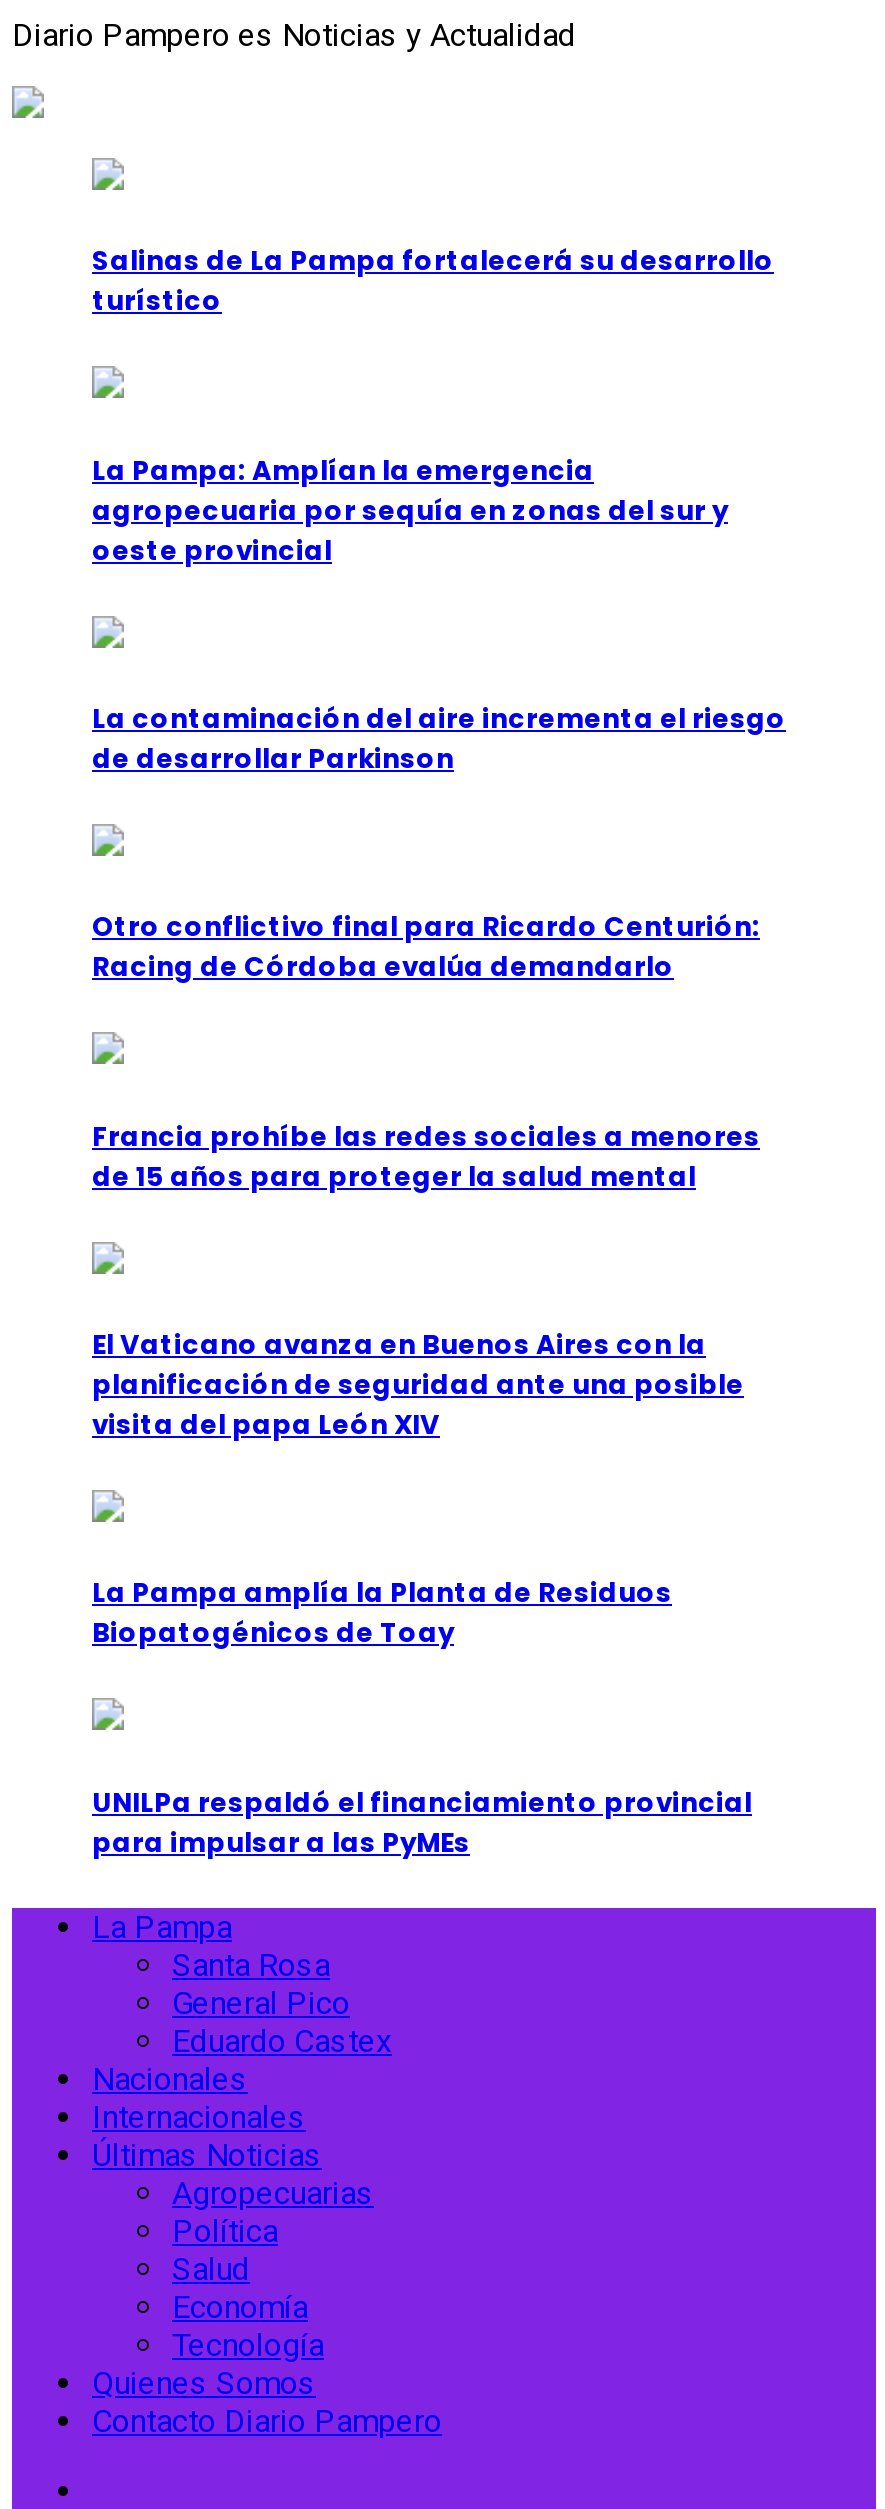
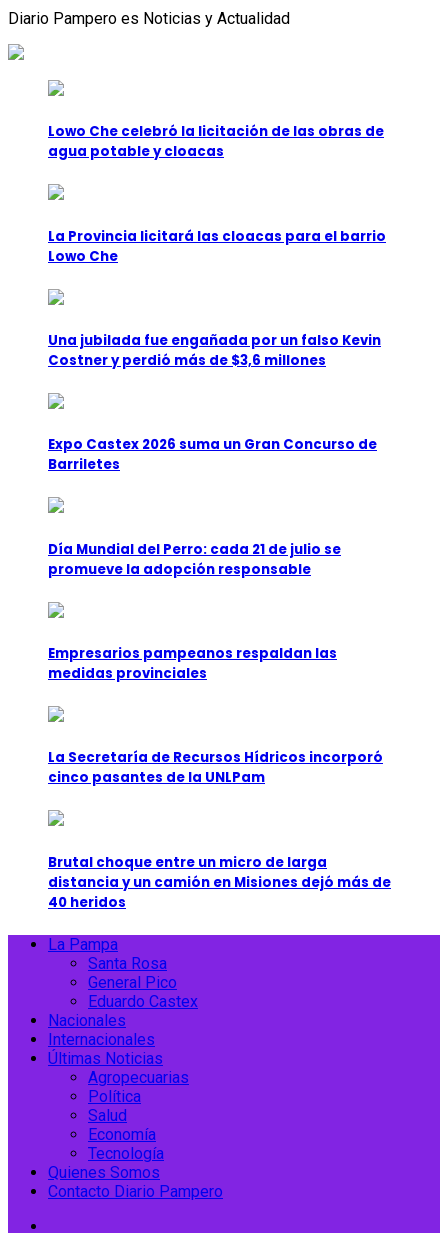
[92,242,774,320] Salinas de La Pampa fortalecerá su desarrollo | turístico -> [48,122,384,161] Lowo Che celebró la licitación de las obras de | agua potable y cloacas
[92,451,728,569] La Pampa: Amplían la emergencia | agropecuaria por sequía en zonas del sur y | oeste provincial -> [48,226,386,265] La Provincia licitará las cloacas para el barrio | Lowo Che
[92,700,786,778] La contaminación del aire incrementa el riesgo | de desarrollar Parkinson -> [48,331,381,370] Una jubilada fue engañada por un falso Kevin | Costner y perdió más de $3,6 millones
[92,908,760,986] Otro conflictivo final para Ricardo Centurión: | Racing de Córdoba evalúa demandarlo -> [48,435,377,474] Expo Castex 2026 suma un Gran Concurso de | Barriletes
[92,1117,760,1195] Francia prohíbe las redes sociales a menores | de 15 años para proteger la salud mental -> [48,539,341,578] Día Mundial del Perro: cada 21 de julio se | promueve la adopción responsable
[92,1326,744,1444] El Vaticano avanza en Buenos Aires con la | planificación de seguridad ante una posible | visita del papa León XIV -> [48,644,337,683] Empresarios pampeanos respaldan las | medidas provinciales
[92,1574,672,1652] La Pampa amplía la Planta de Residuos | Biopatogénicos de Toay -> [48,748,383,787] La Secretaría de Recursos Hídricos incorporó | cinco pasantes de la UNLPam
[92,1783,752,1861] UNILPa respaldó el financiamiento provincial | para impulsar a las PyMEs -> [48,853,391,912] Brutal choque entre un micro de larga | distancia y un camión en Misiones dejó más de | 40 heridos

